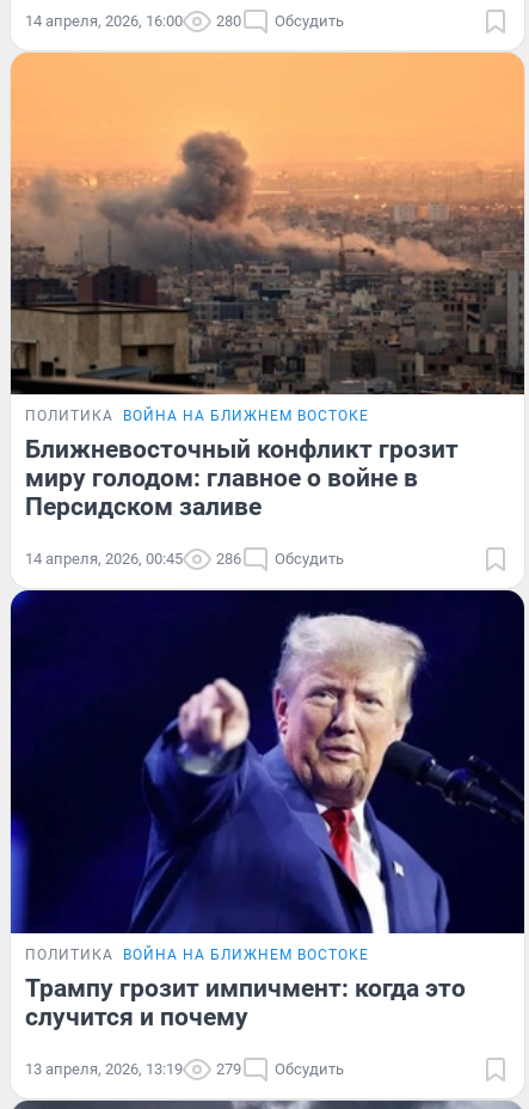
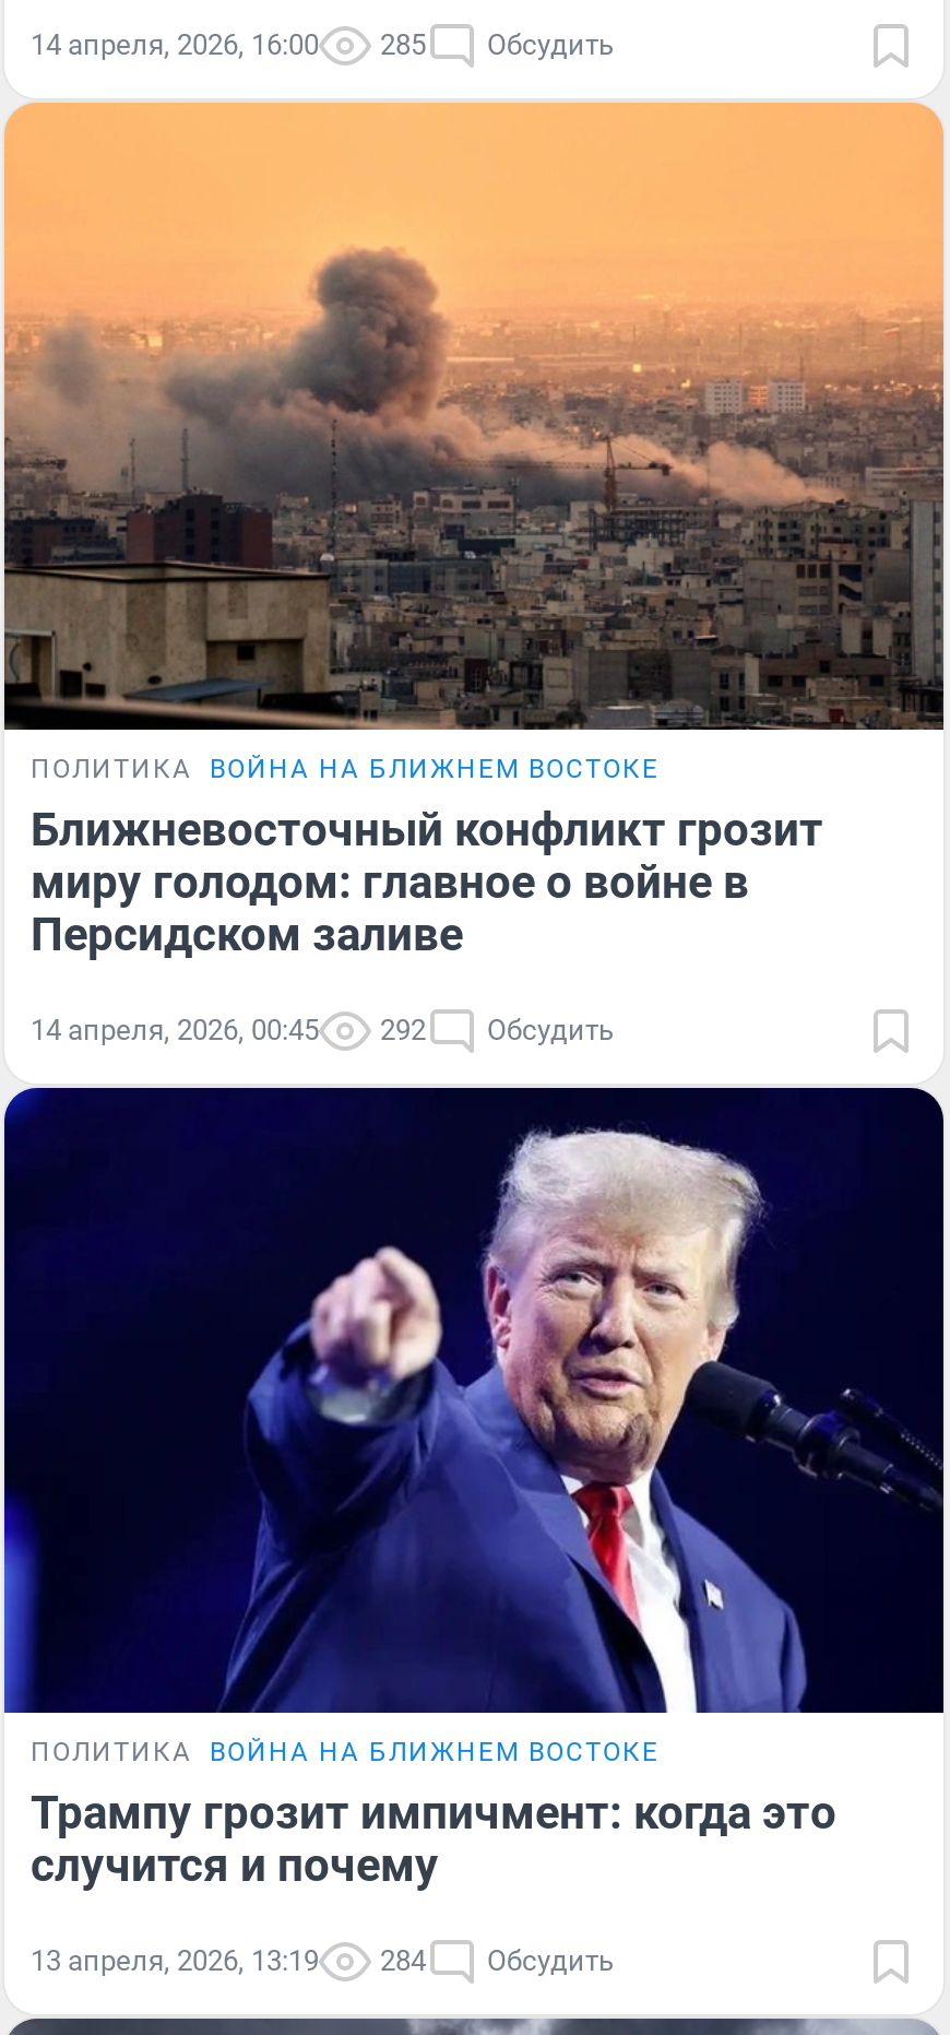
[25,11,344,29] 14 апреля, 2026, 16:00 280 Обсудить -> [31,29,614,61] 14 апреля, 2026, 16:00 285 Обсудить
[25,550,344,568] 14 апреля, 2026, 00:45 286 Обсудить -> [31,1013,614,1046] 14 апреля, 2026, 00:45 292 Обсудить
[25,1060,344,1078] 13 апреля, 2026, 13:19 279 Обсудить -> [31,1945,614,1978] 13 апреля, 2026, 13:19 284 Обсудить

